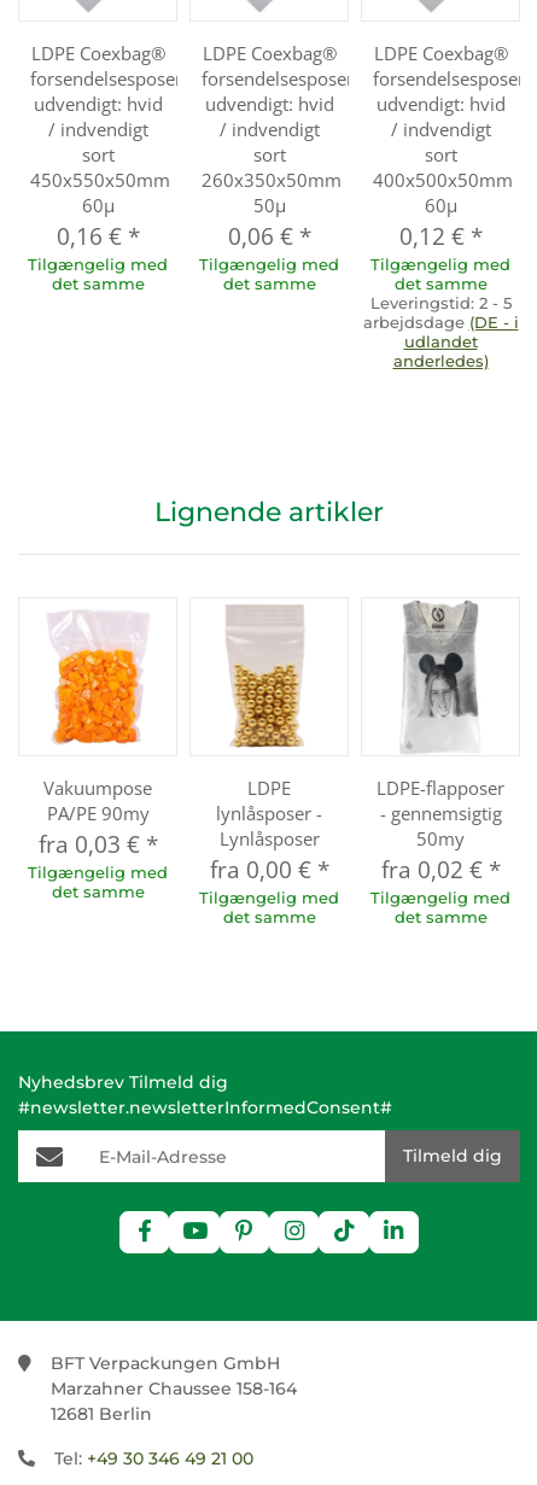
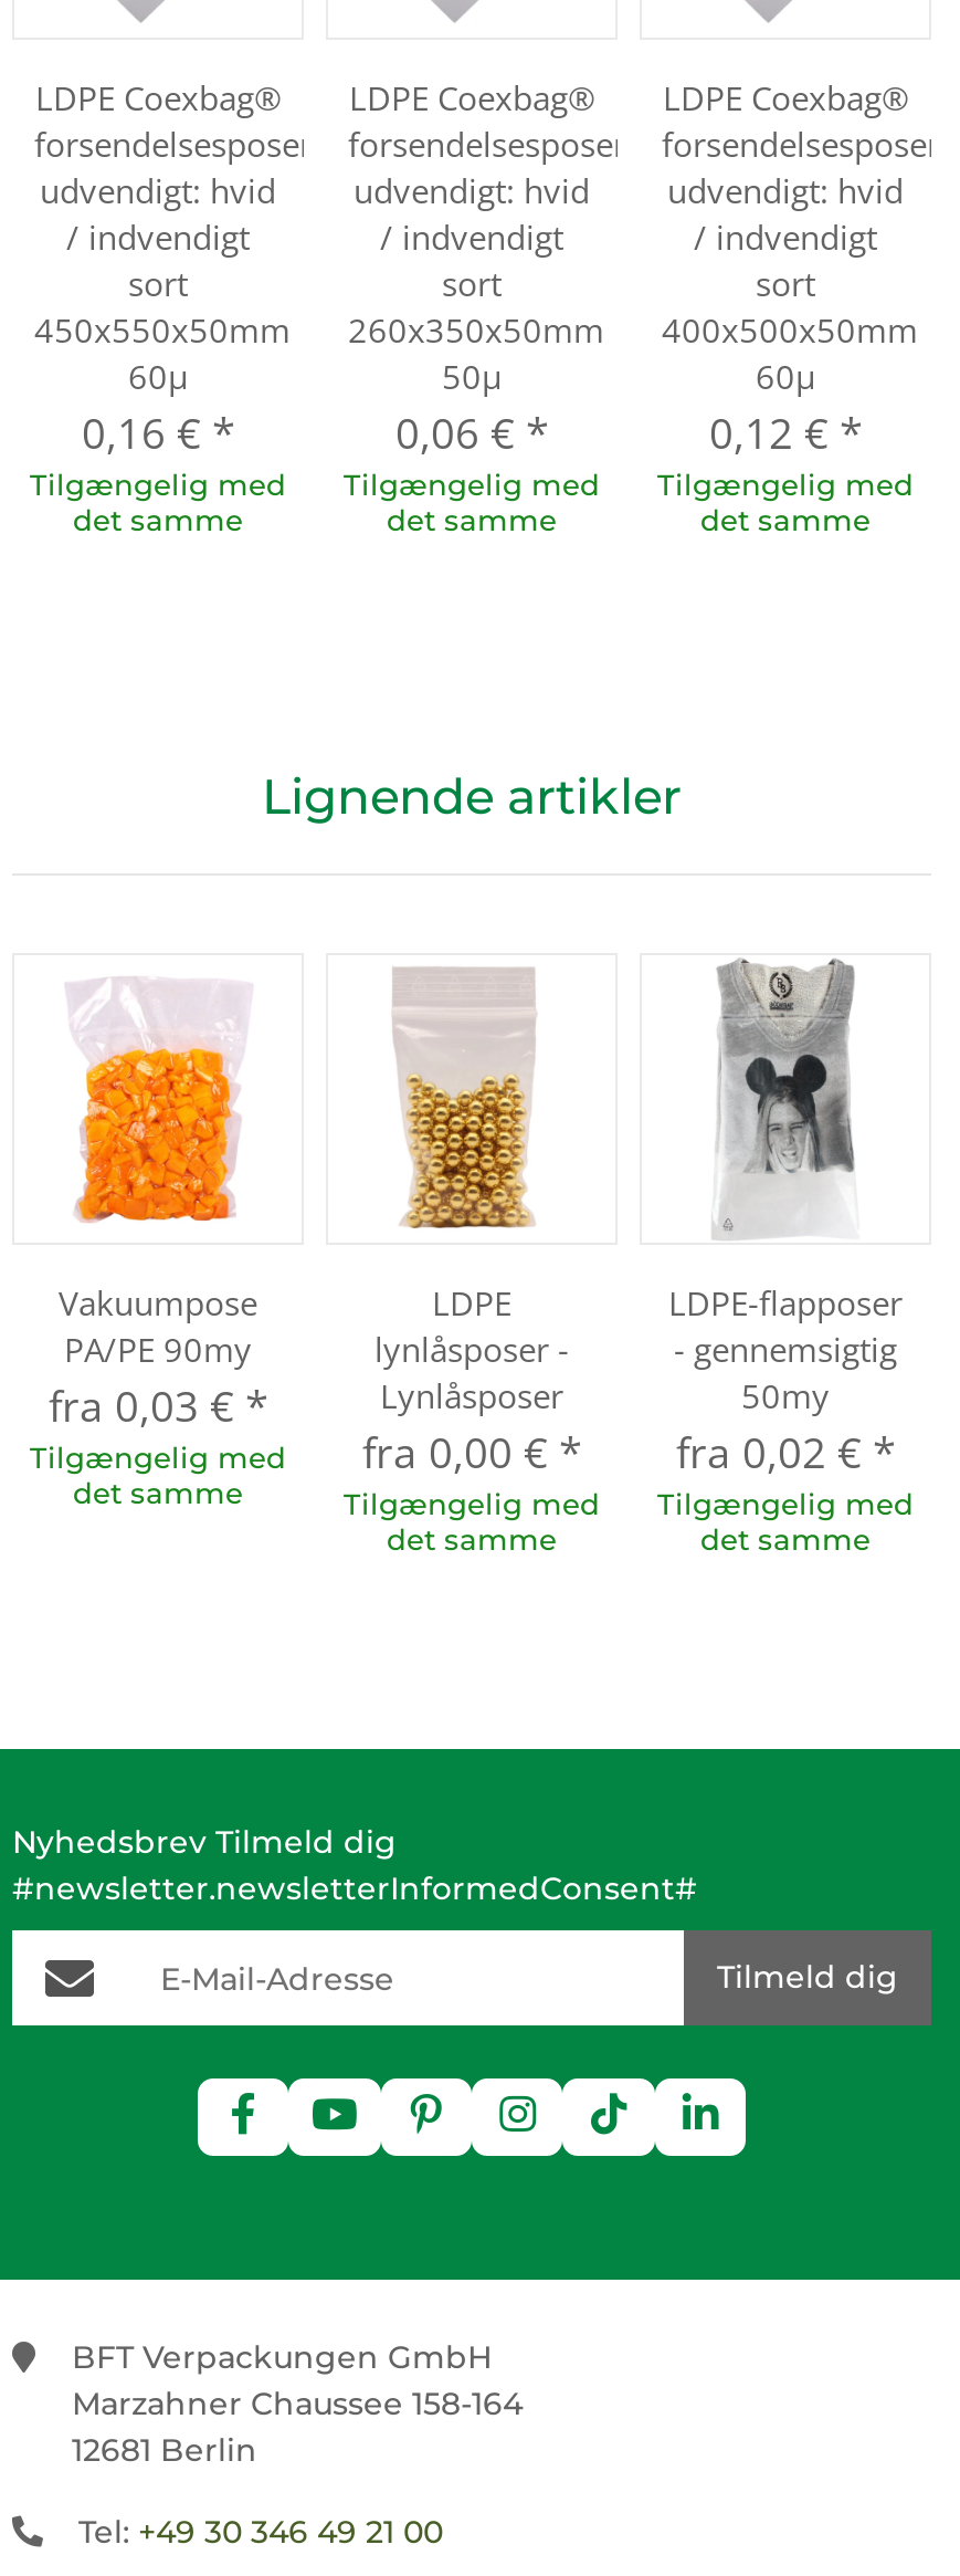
[363,293,518,371] Leveringstid: 2 - 5 | arbejdsdage (DE - i | udlandet | anderledes) -> none

